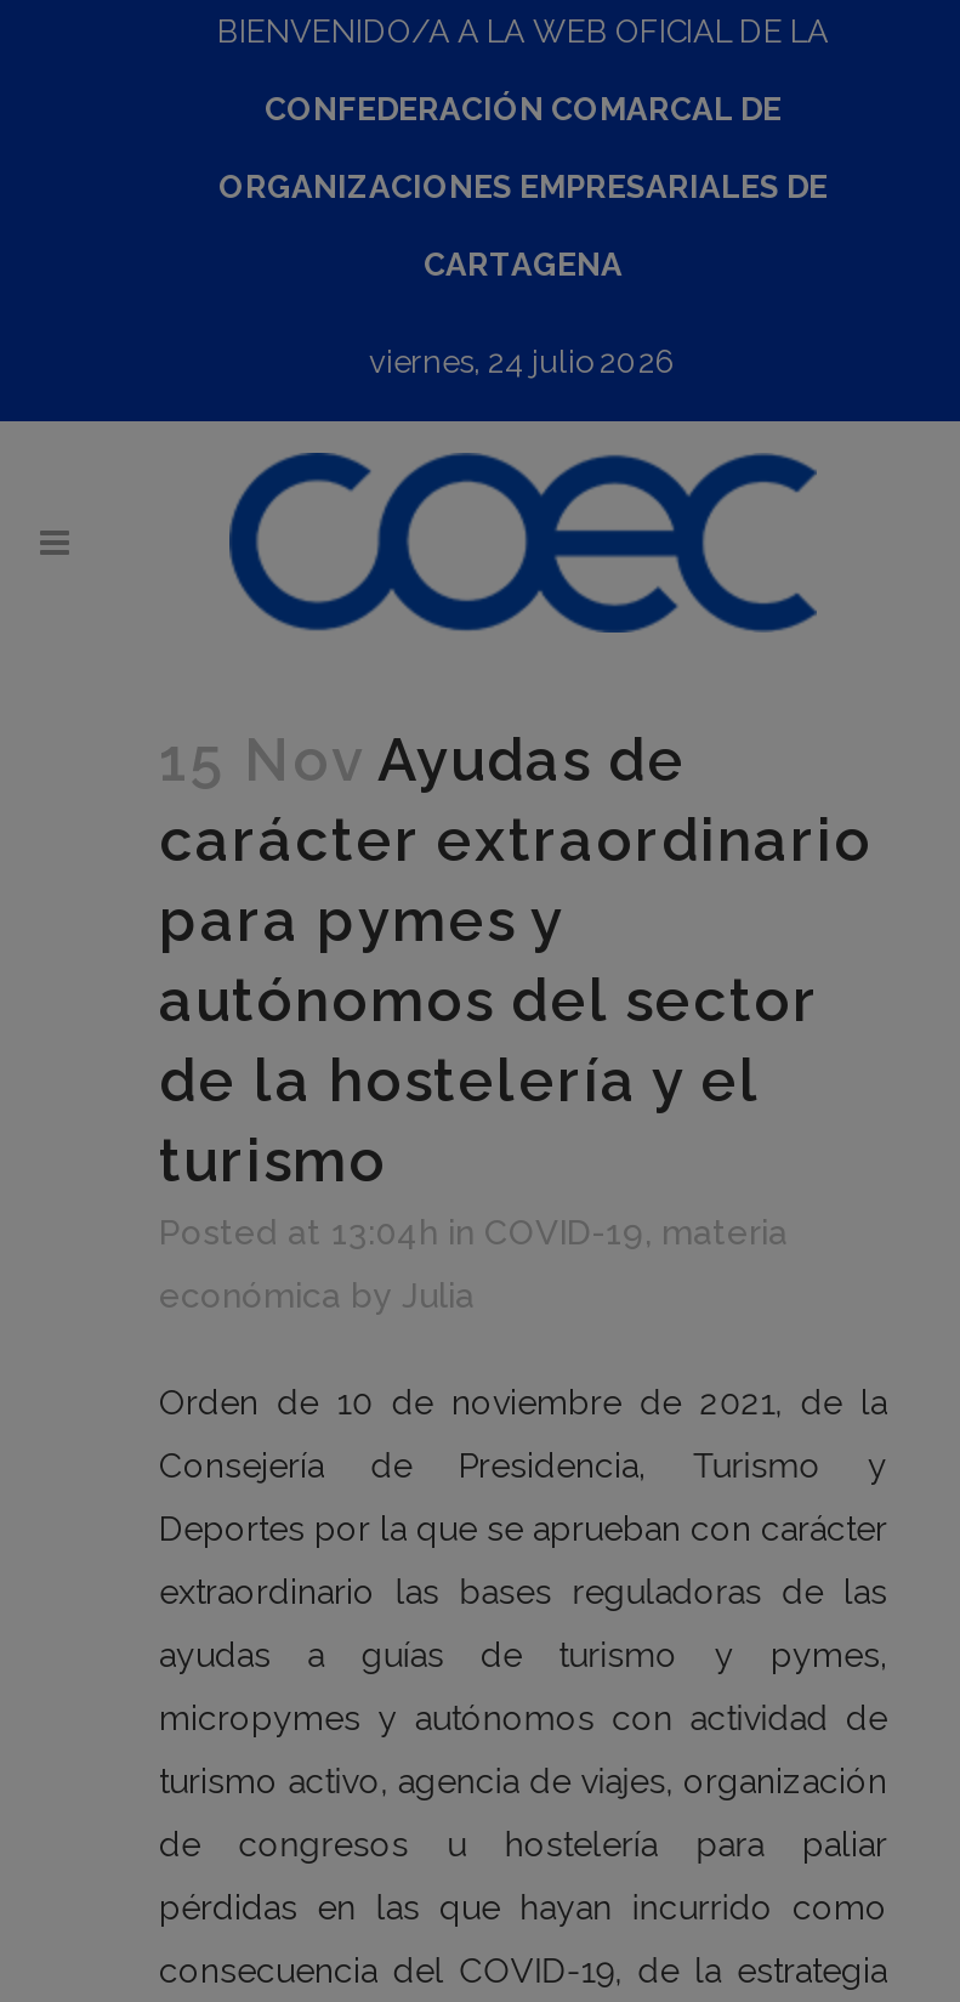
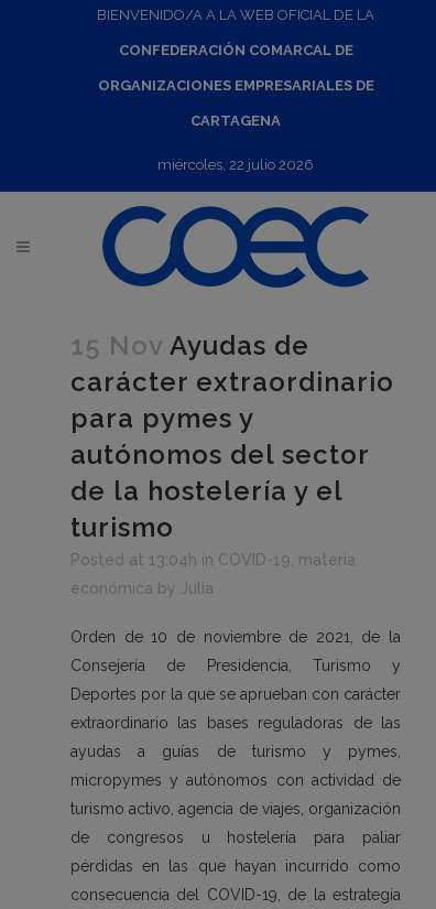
[369,344,677,380] viernes, 24 julio 2026 -> [157,156,314,173] miércoles, 22 julio 2026

